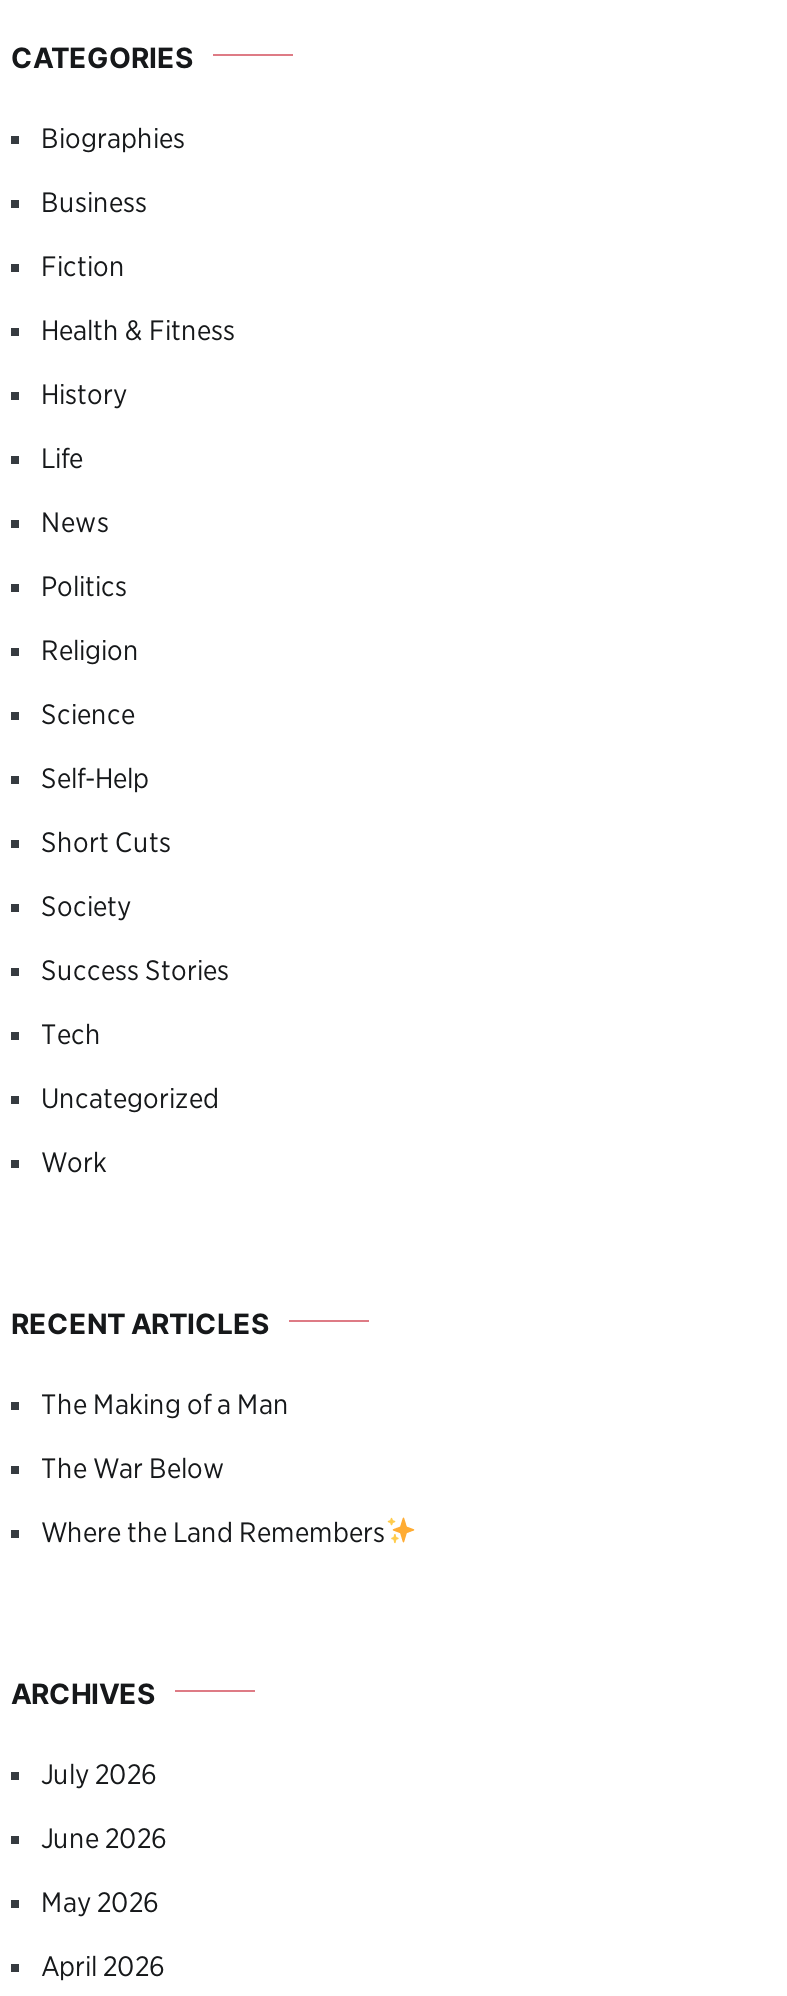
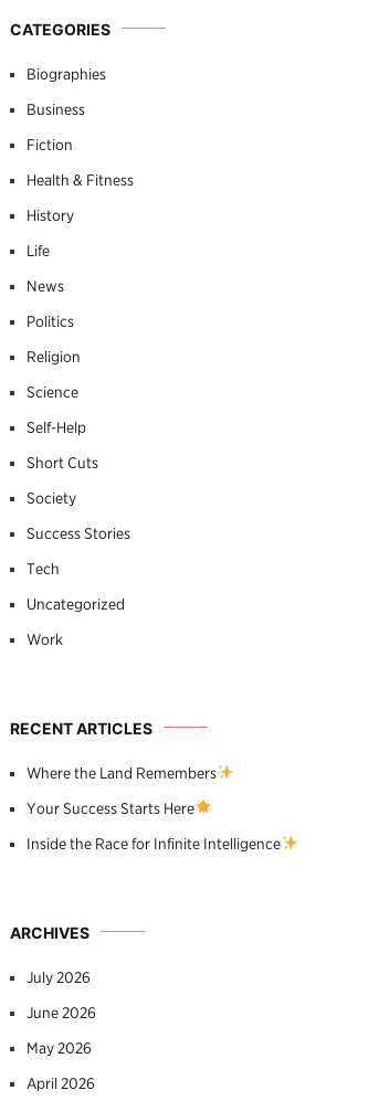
[41,1387,289,1483] The Making of a Man | The War Below -> none
moved [41,1515,385,1547] -> [27,764,217,782]: Where the Land Remembers
none -> [27,799,281,852] Your Success Starts Here | Inside the Race for Infinite Intelligence

